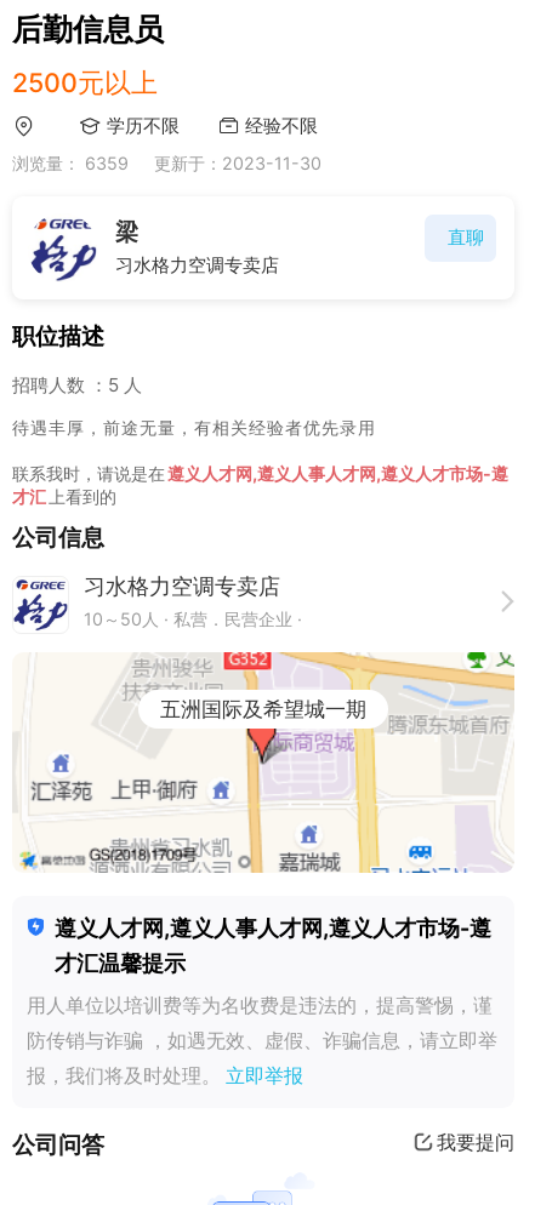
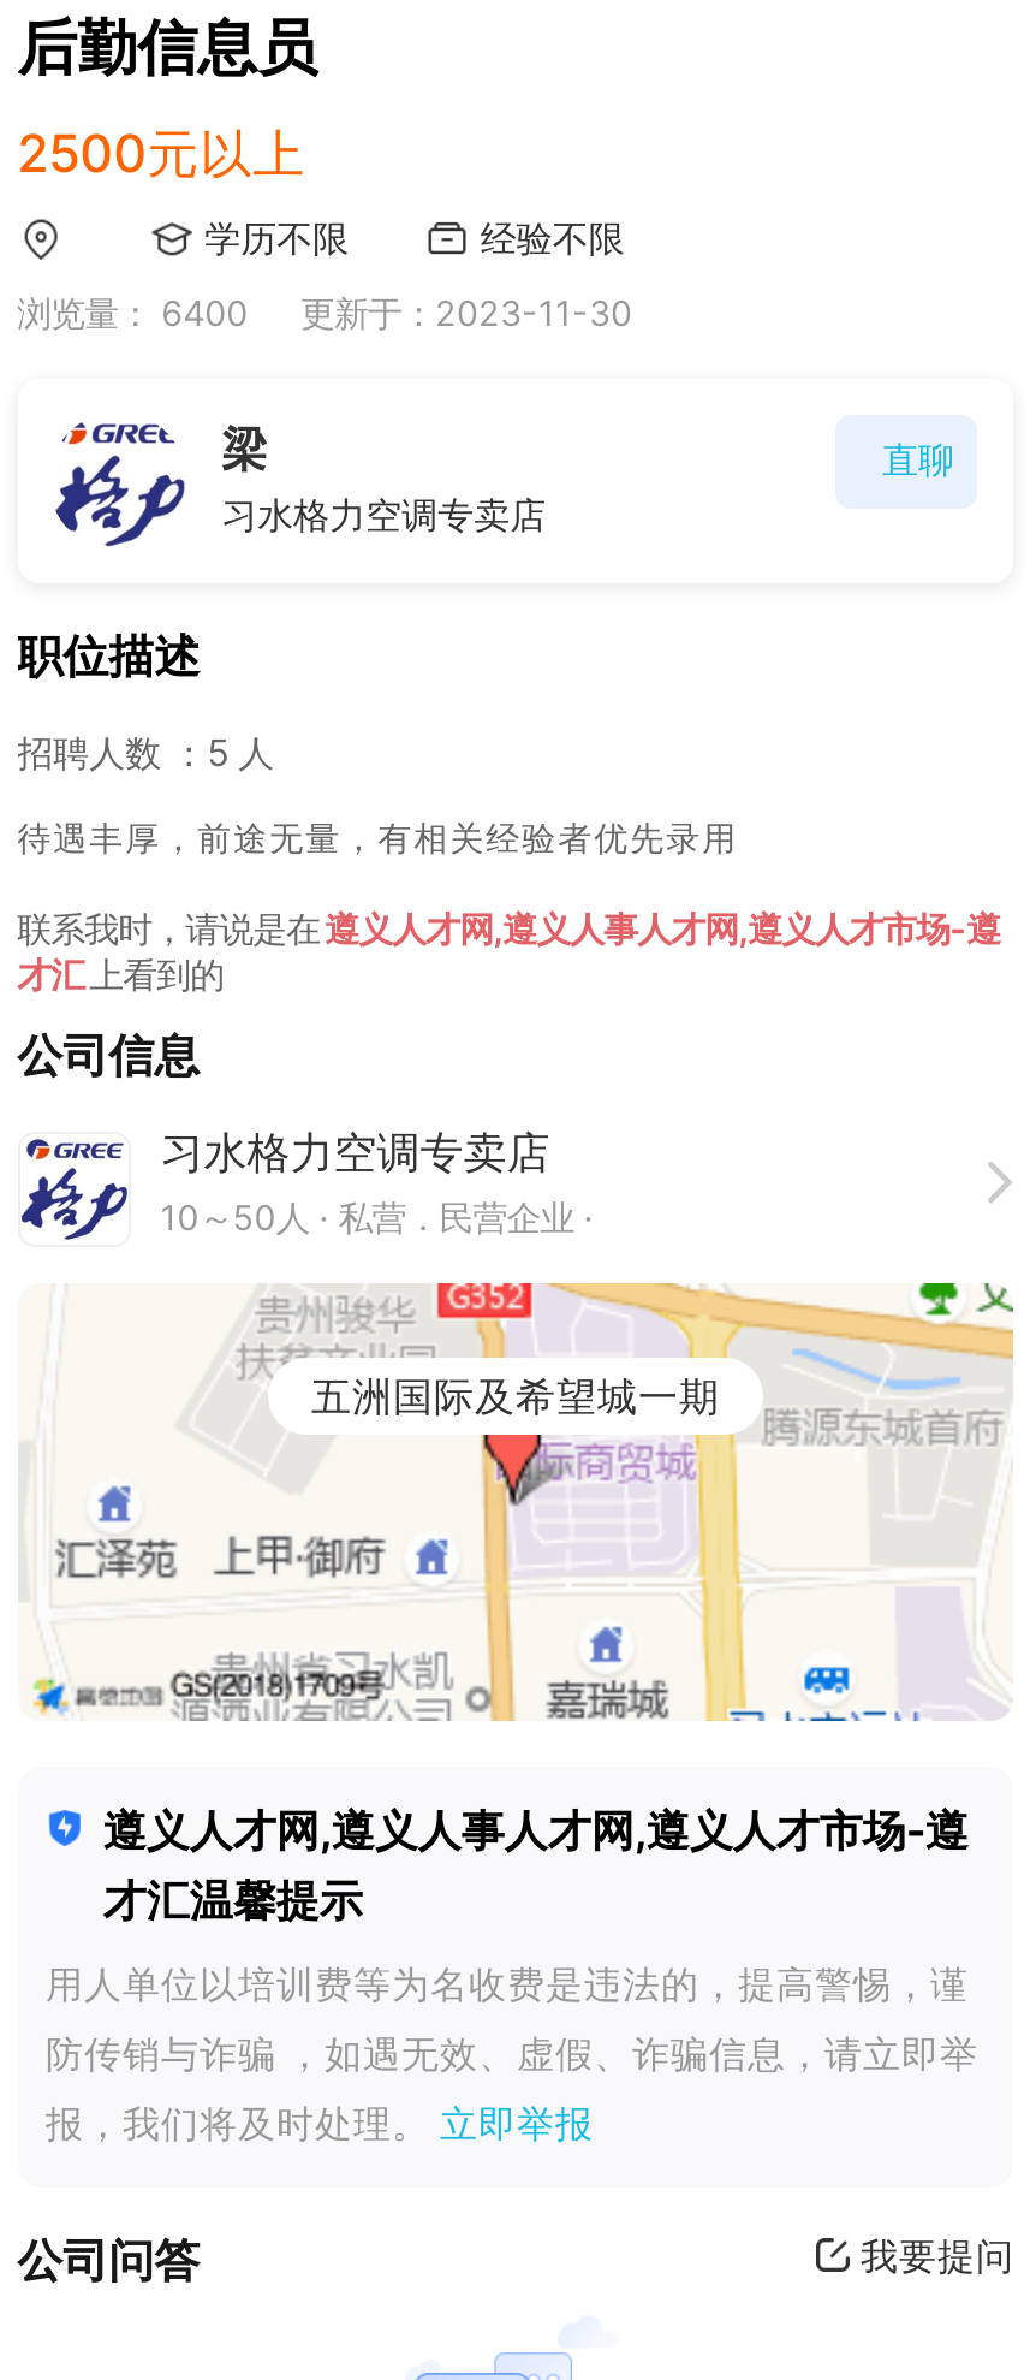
[12,152,322,173] 浏览量： 6359 更新于：2023-11-30 -> [17,291,632,332] 浏览量： 6400 更新于：2023-11-30

